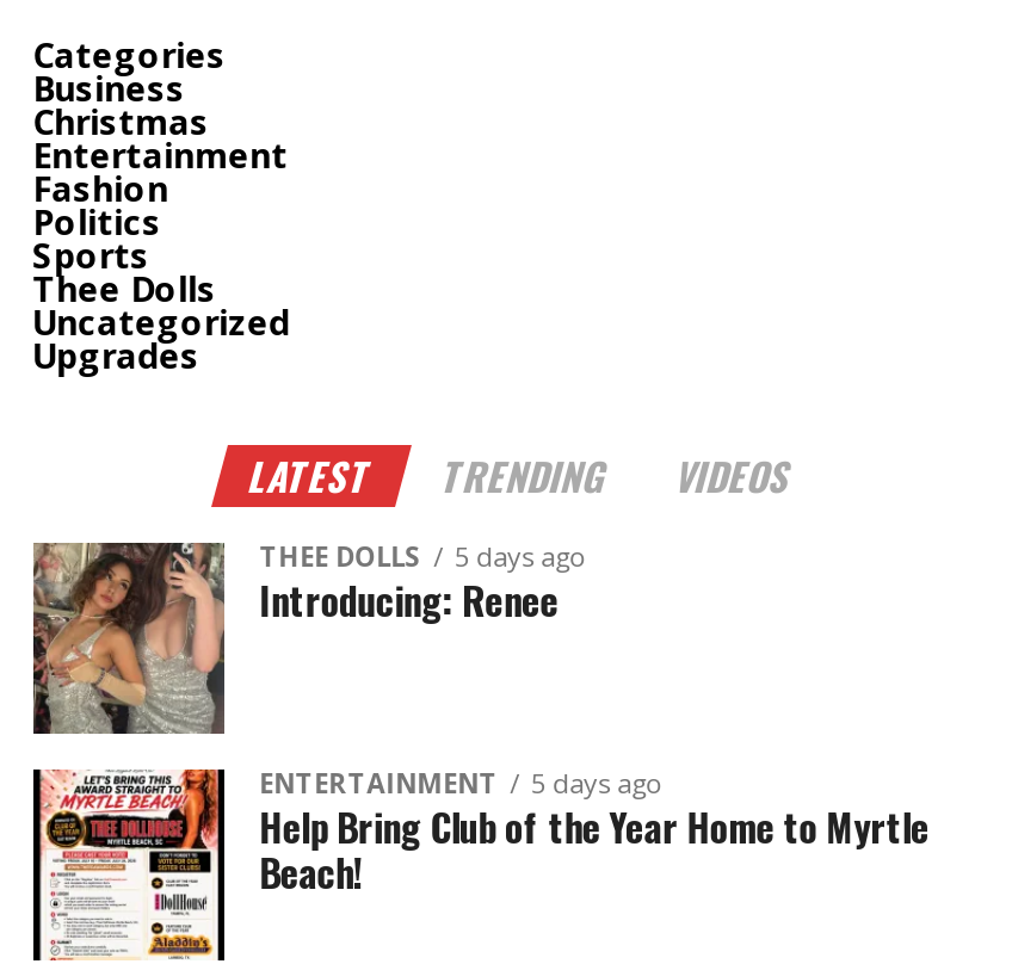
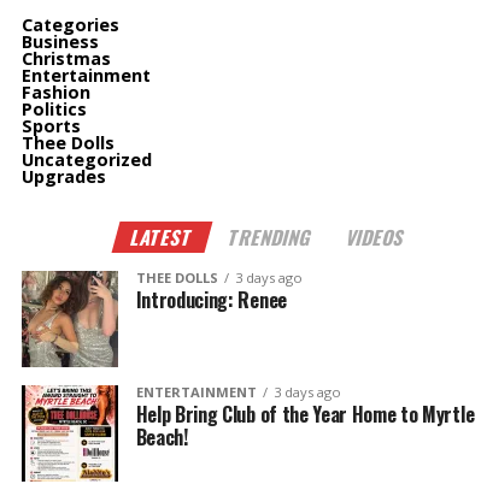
[259,538,589,574] THEE DOLLS 5 days ago -> [136,268,302,287] THEE DOLLS 3 days ago
[259,765,665,801] ENTERTAINMENT 5 days ago -> [136,383,341,401] ENTERTAINMENT 3 days ago

